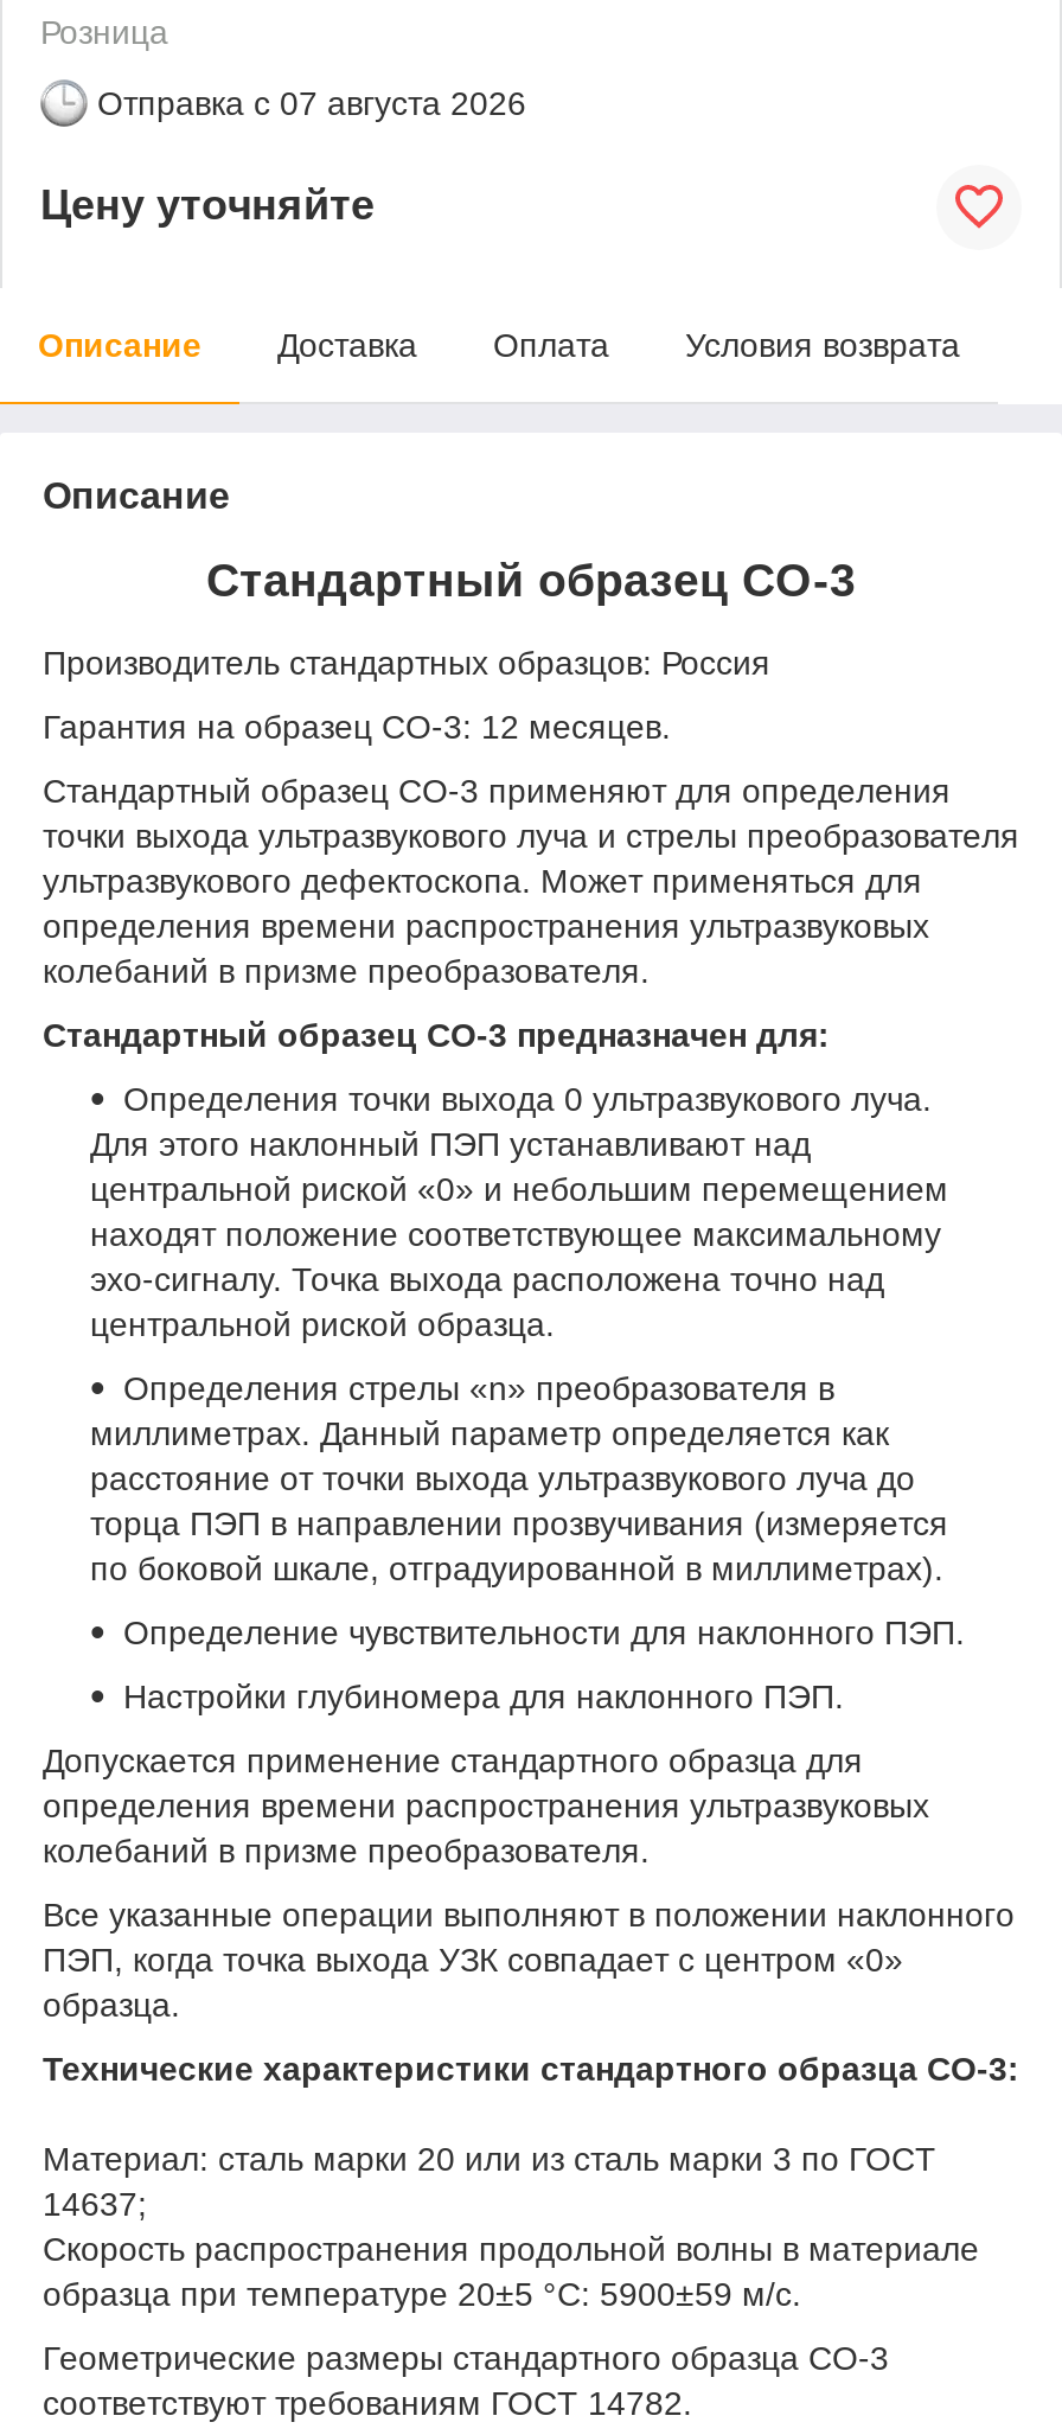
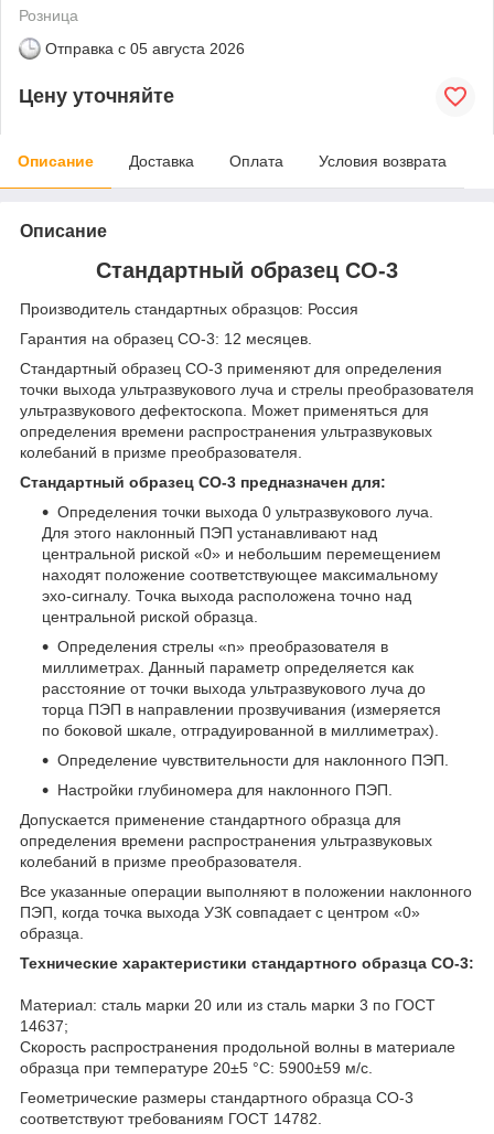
[97,84,526,122] Отправка с 07 августа 2026 -> [45,39,245,57] Отправка с 05 августа 2026

